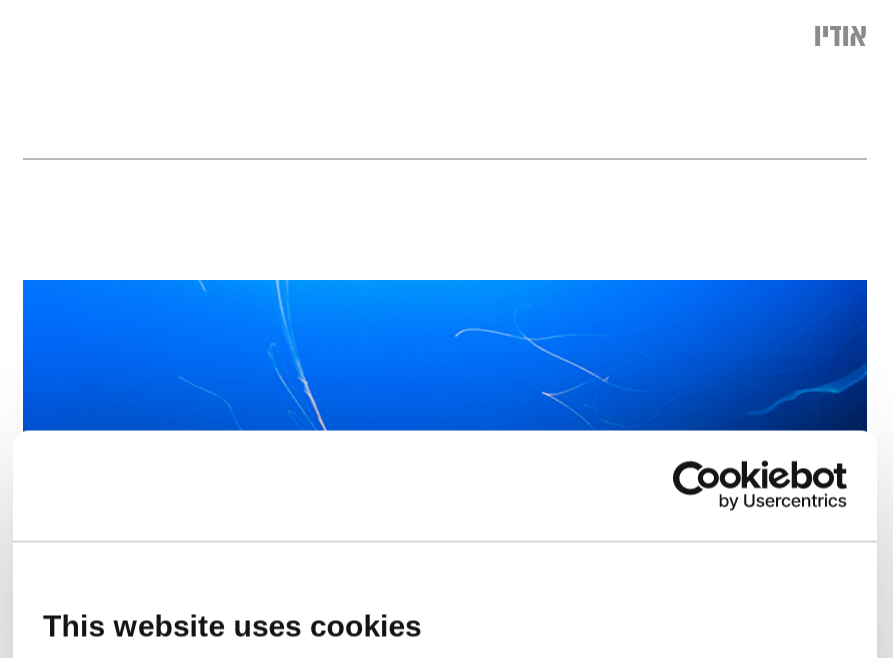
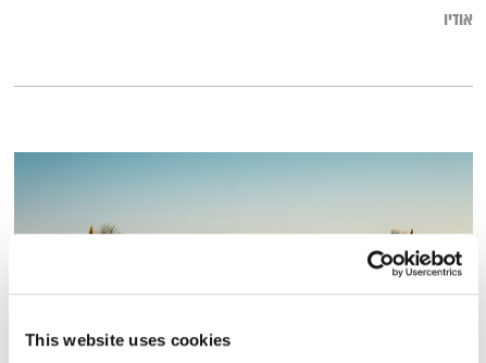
[21,278,869,432] [image] -> [13,151,473,236] [image]

